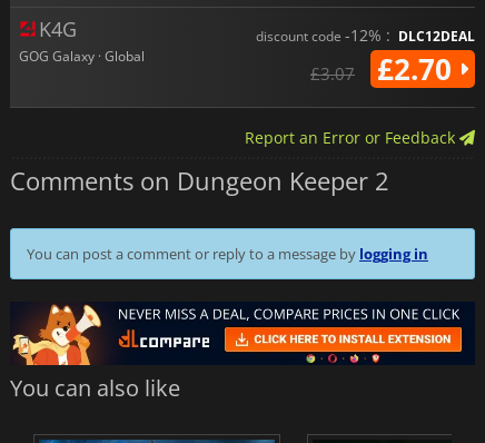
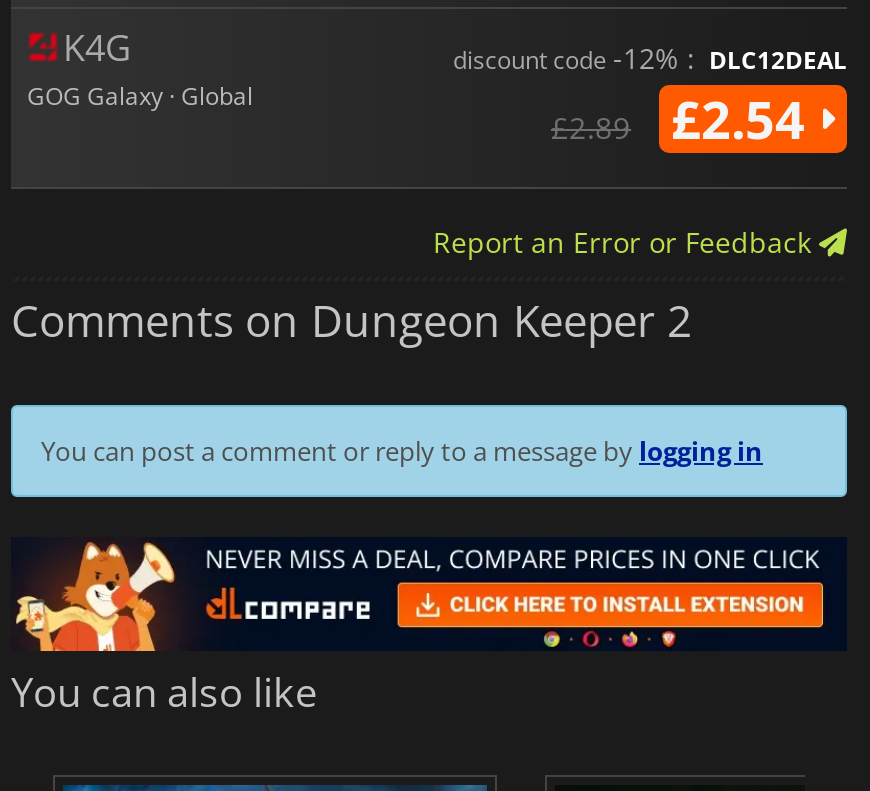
[377,49,459,89] £2.70 -> [671,82,819,154] £2.54
[310,62,355,84] £3.07 -> [551,106,631,146] £2.89

